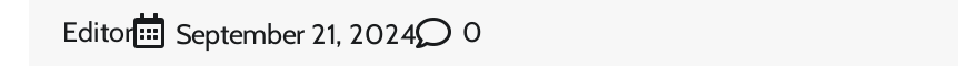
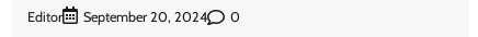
[176,17,416,50] September 21, 2024 -> [83,9,207,25] September 20, 2024

